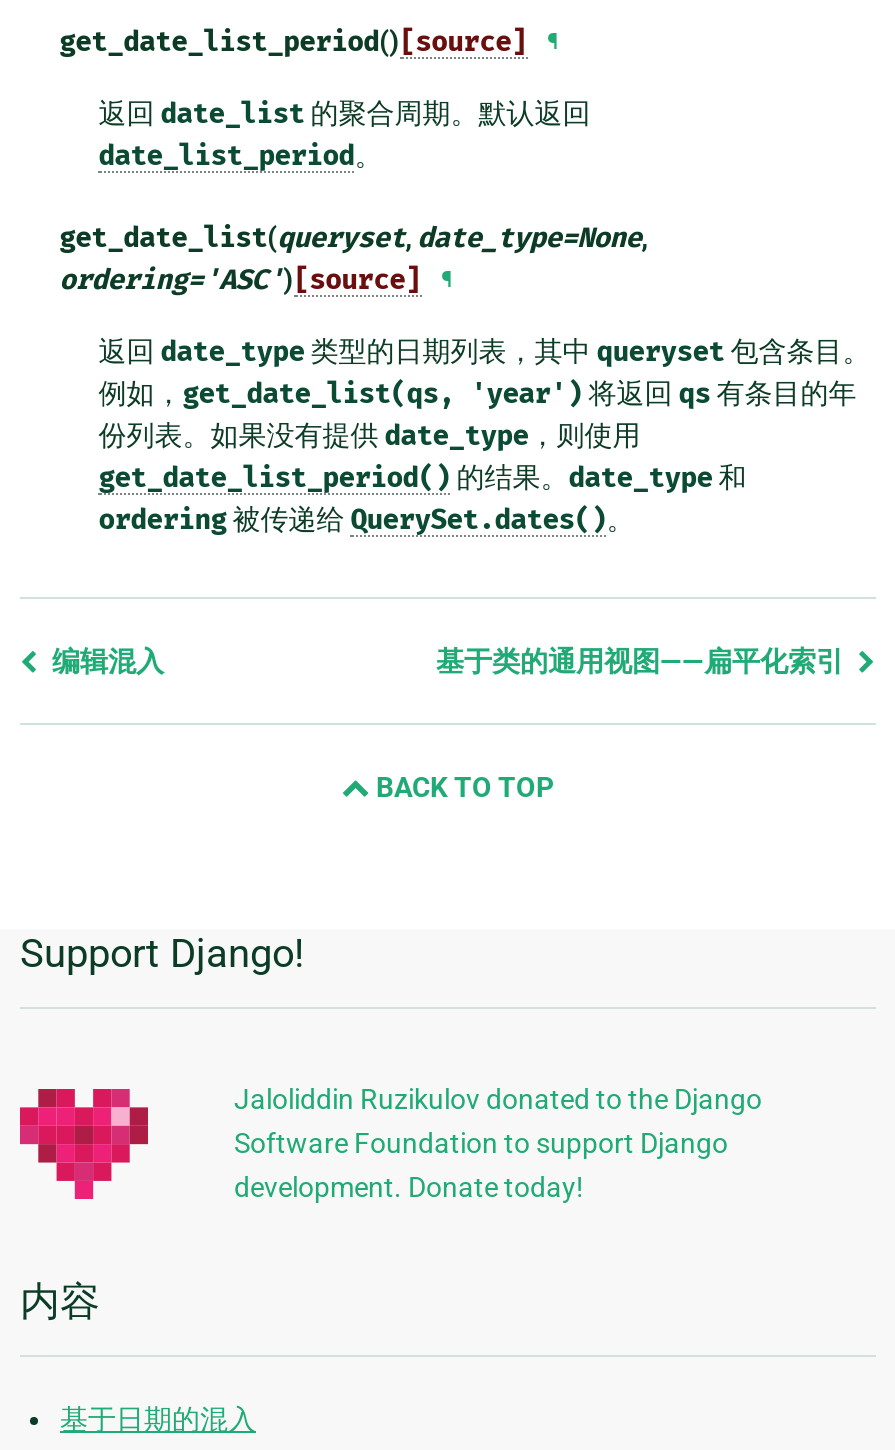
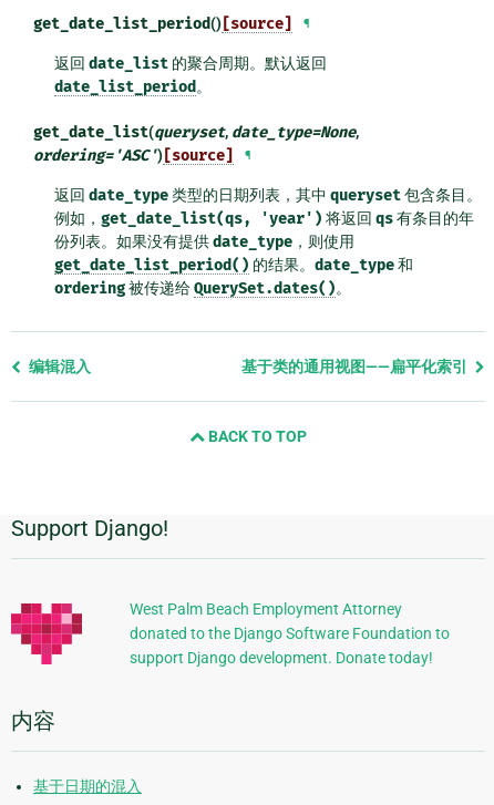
[234,1084,762,1204] Jaloliddin Ruzikulov donated to the Django | Software Foundation to support Django | development. Donate today! -> [130,601,450,667] West Palm Beach Employment Attorney | donated to the Django Software Foundation to | support Django development. Donate today!

